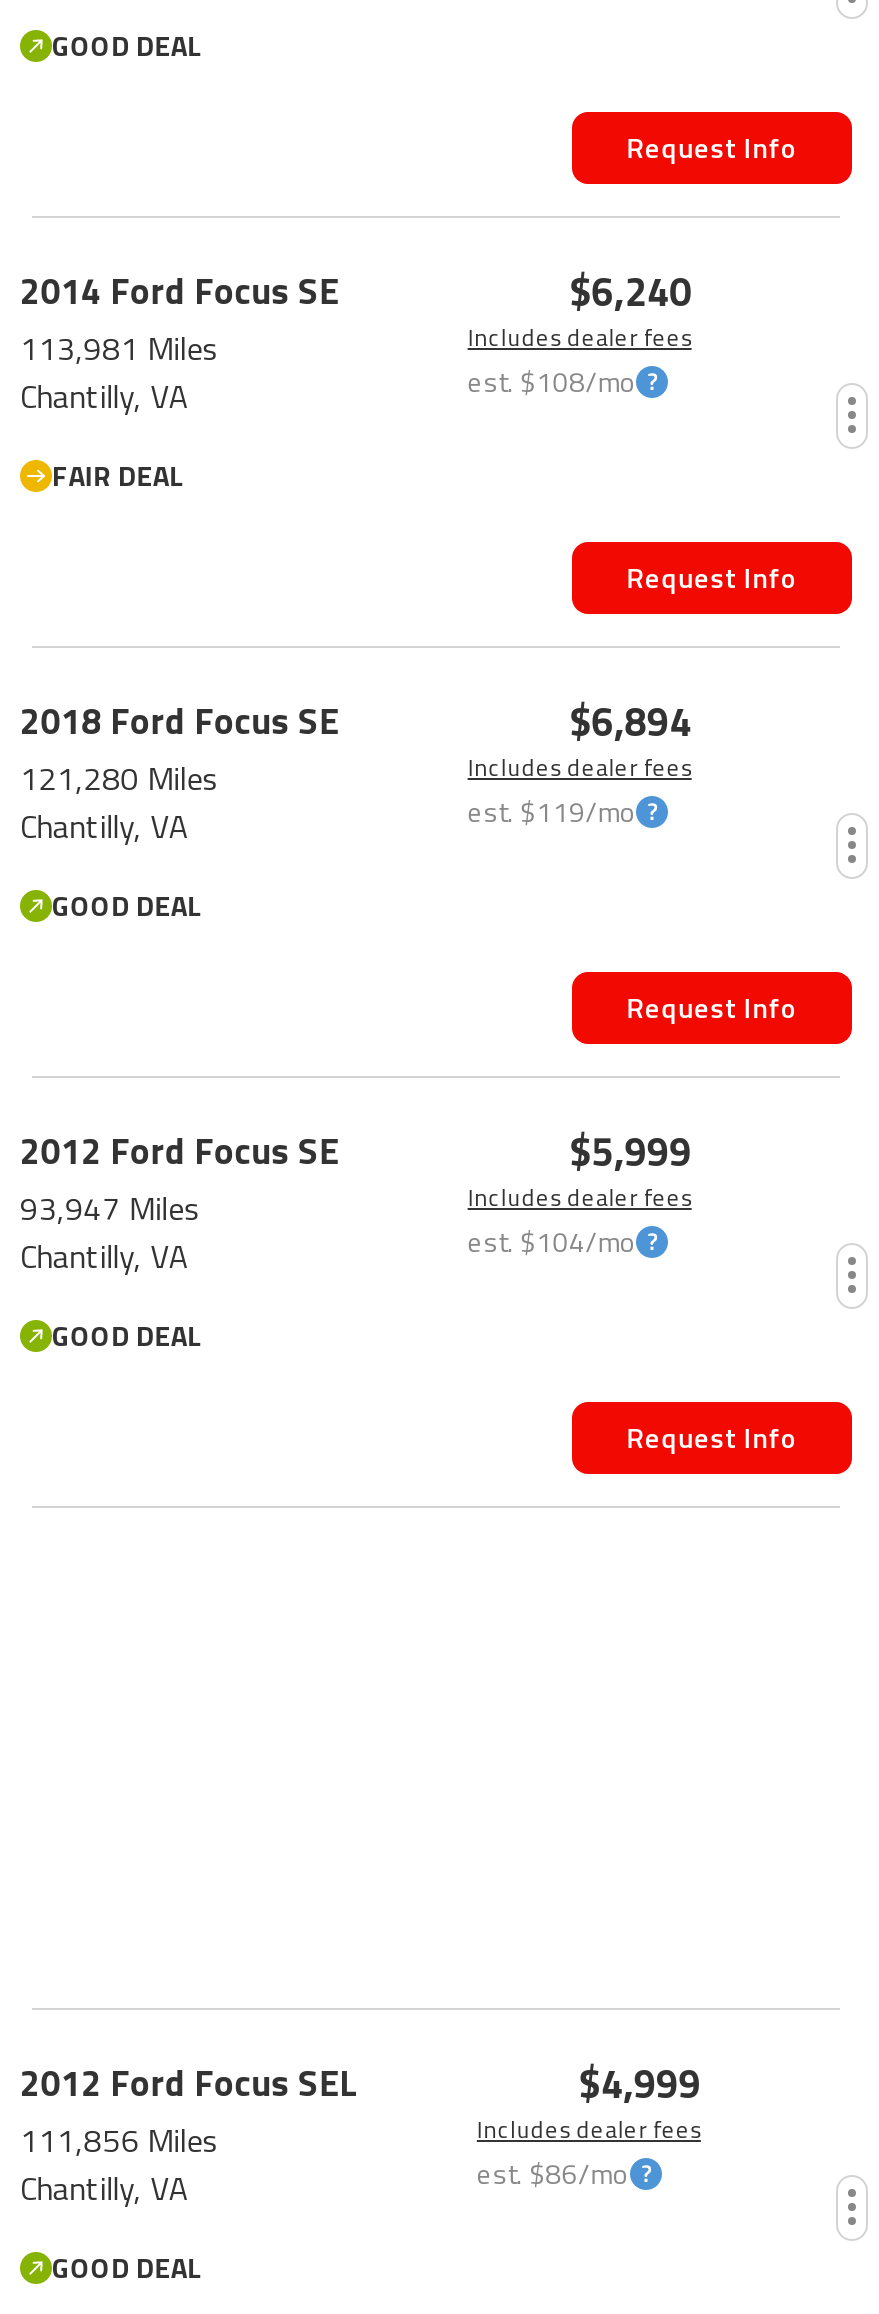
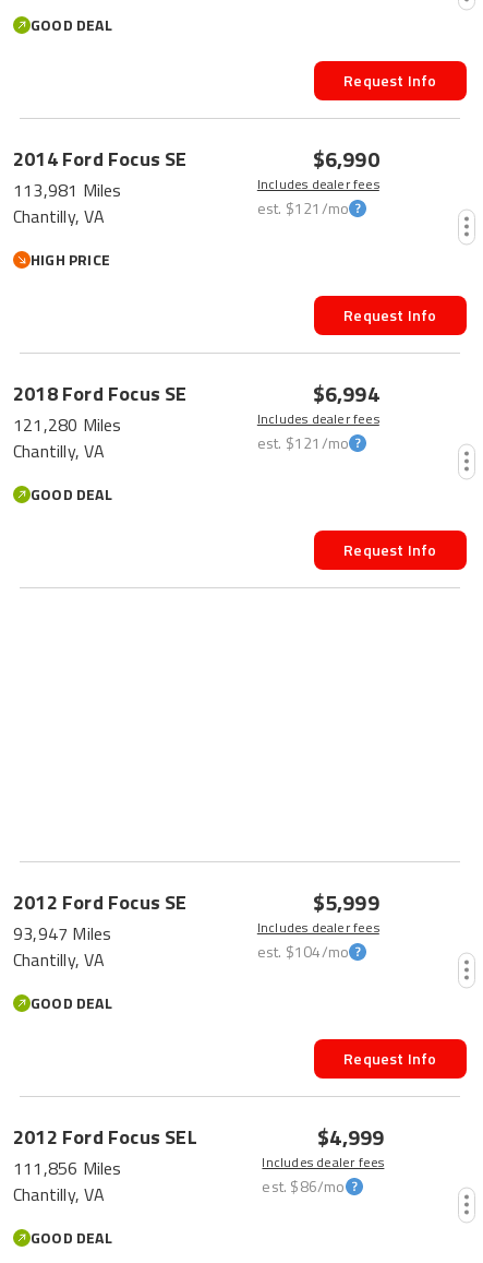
[569,260,692,322] $6,240 -> [312,142,379,176] $6,990
[468,359,636,401] est. $108/mo -> [257,196,349,219] est. $121/mo
[52,454,184,496] FAIR DEAL -> [31,248,110,271] HIGH PRICE
[569,690,692,752] $6,894 -> [312,377,379,410] $6,994
[468,789,636,831] est. $119/mo -> [257,431,349,454] est. $121/mo
moved [20,1120,797,1458] -> [13,885,437,1070]: 2012 Ford Focus SE | 93,947 Miles | Chantilly, VA | GOOD DEAL | $5,999 | Includes dealer fees | est. $104/mo | Request Info

